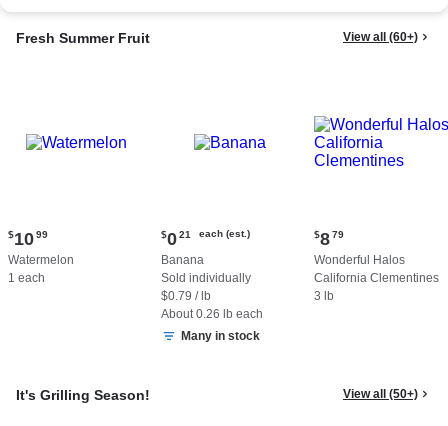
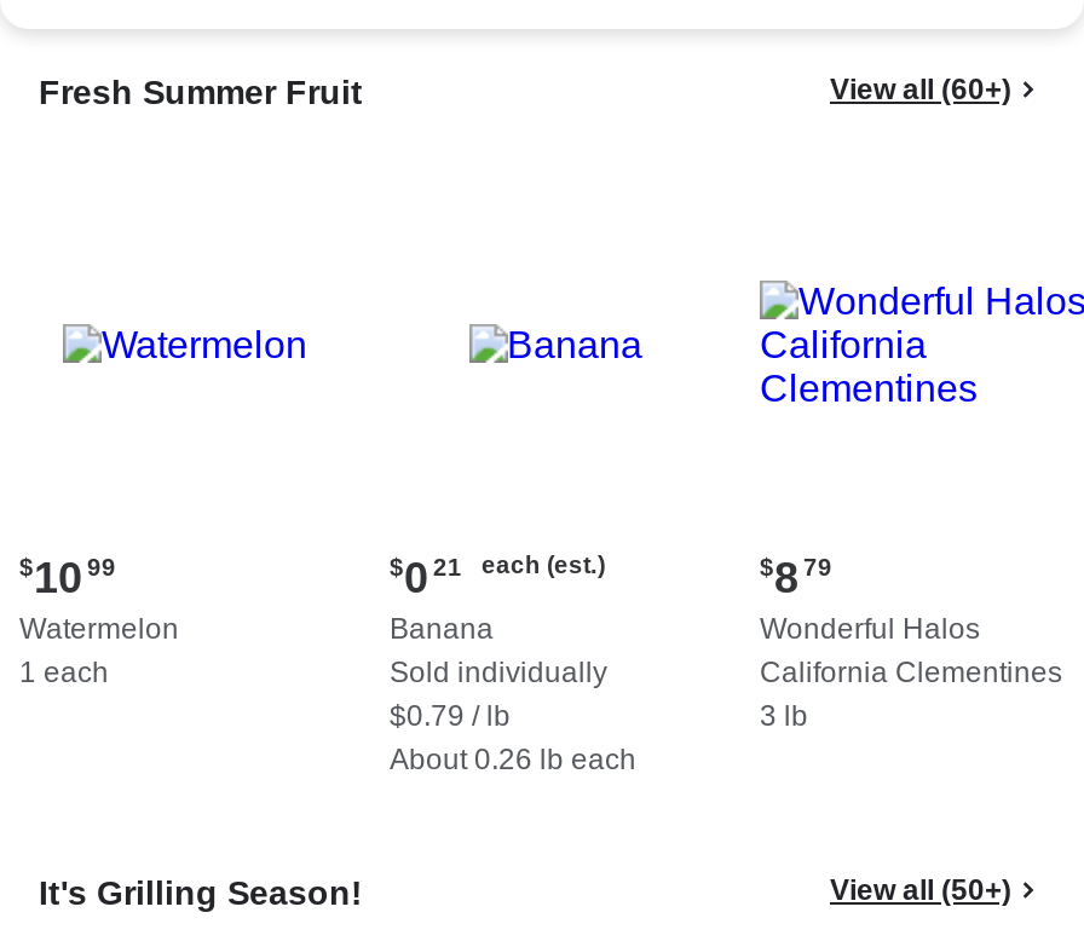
[181,329,260,343] Many in stock -> none

